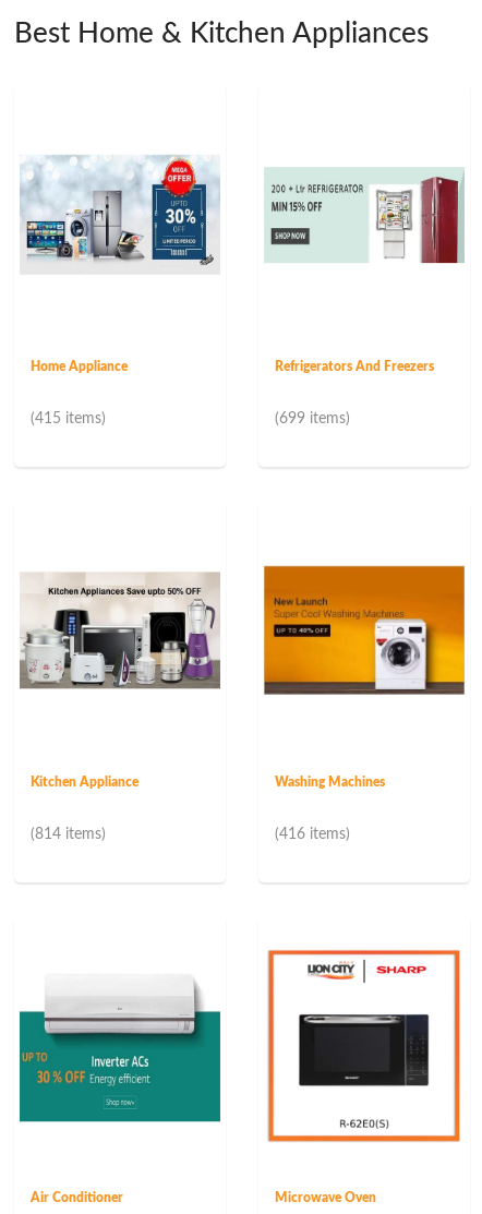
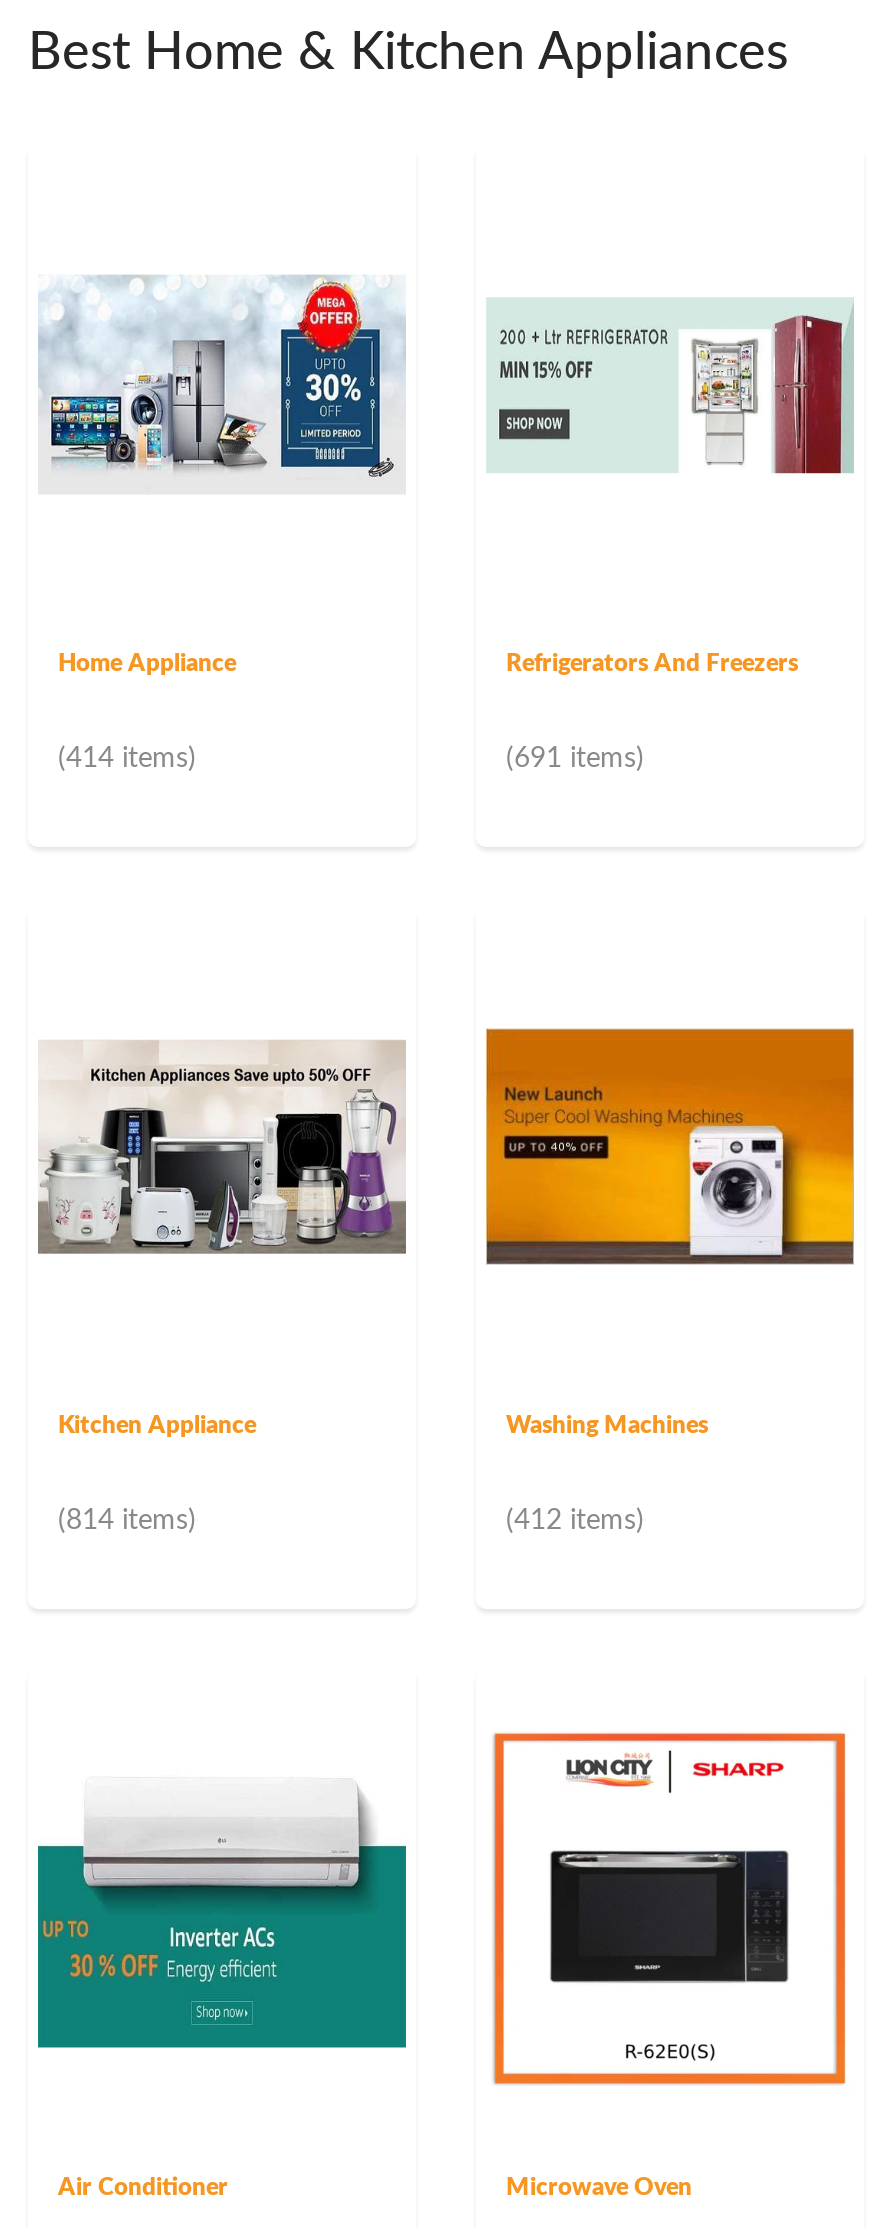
[31,411,106,426] (415 items) -> [58,745,196,773] (414 items)
[275,411,350,426] (699 items) -> [506,745,644,773] (691 items)
[275,827,350,842] (416 items) -> [506,1507,644,1535] (412 items)

